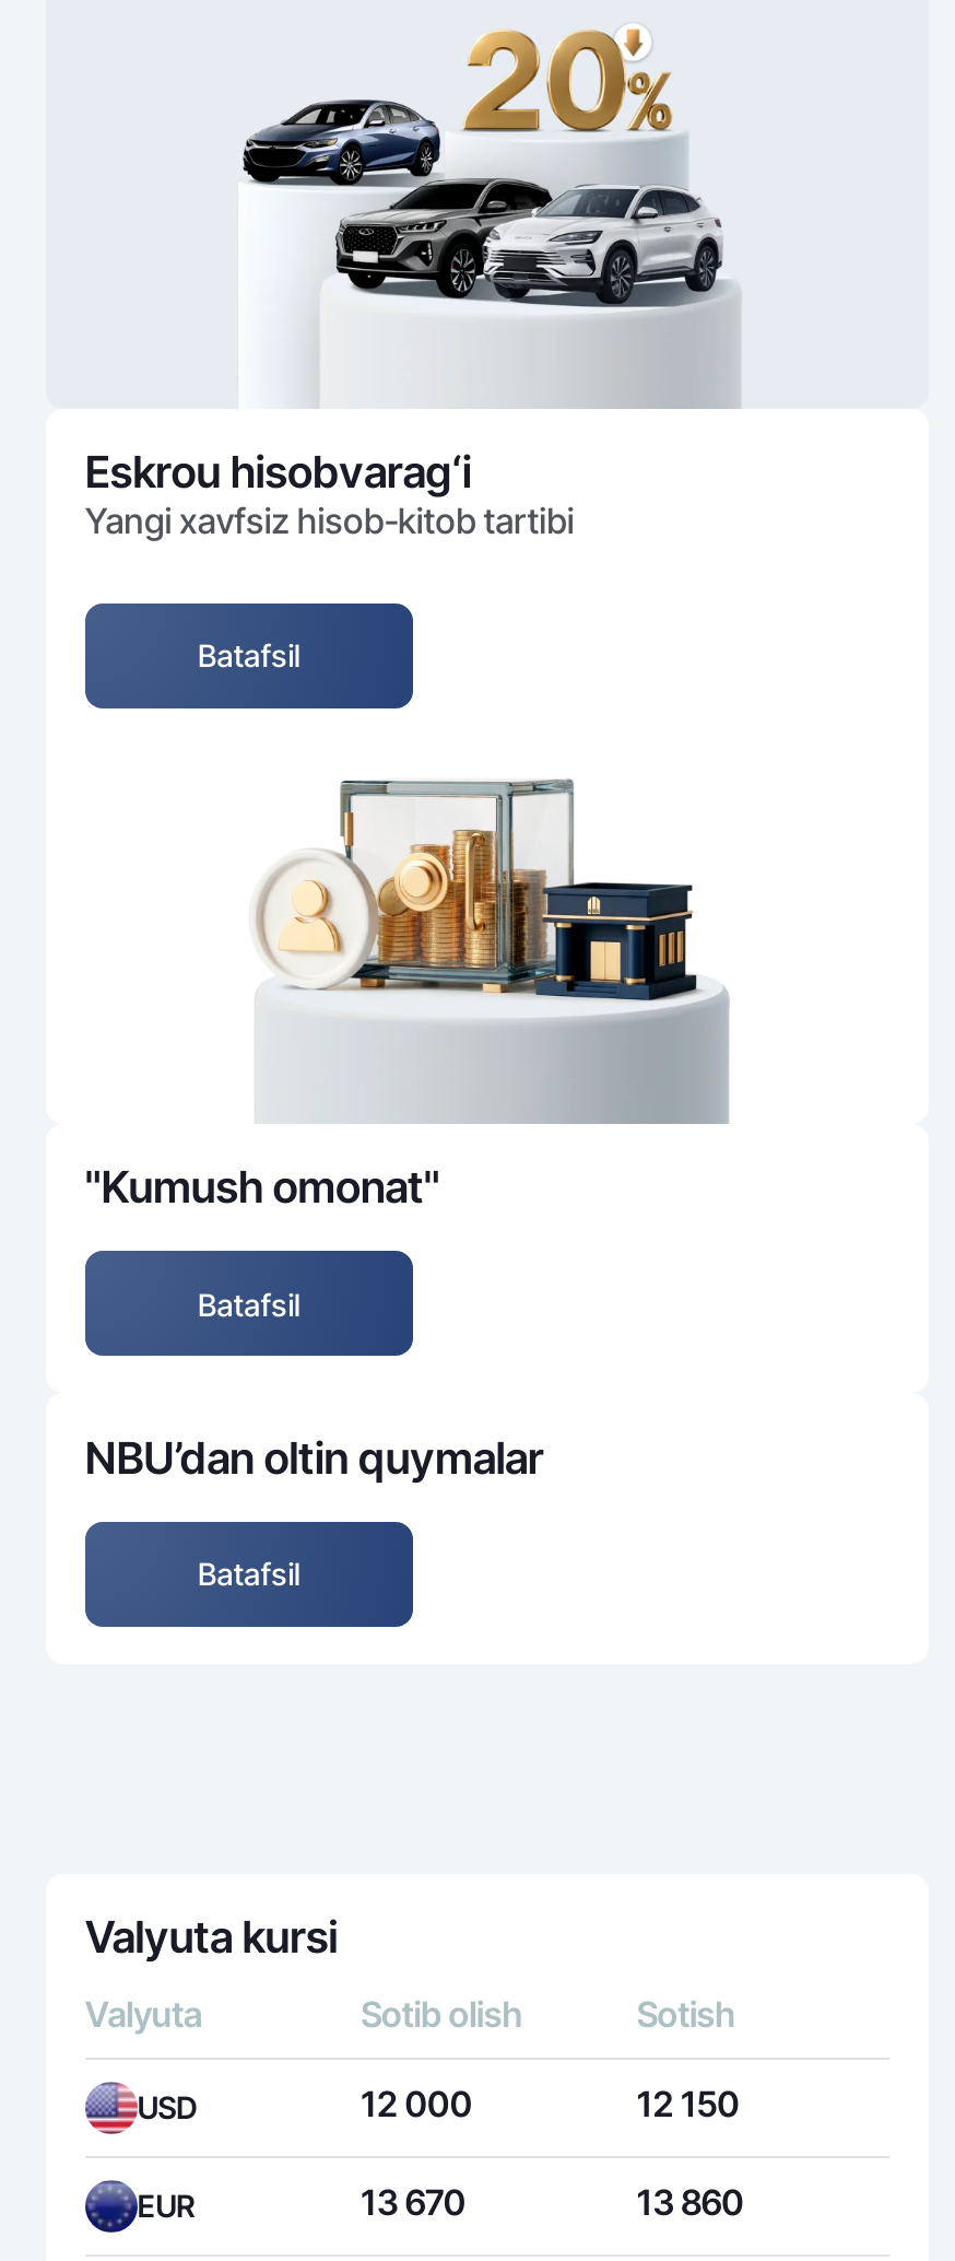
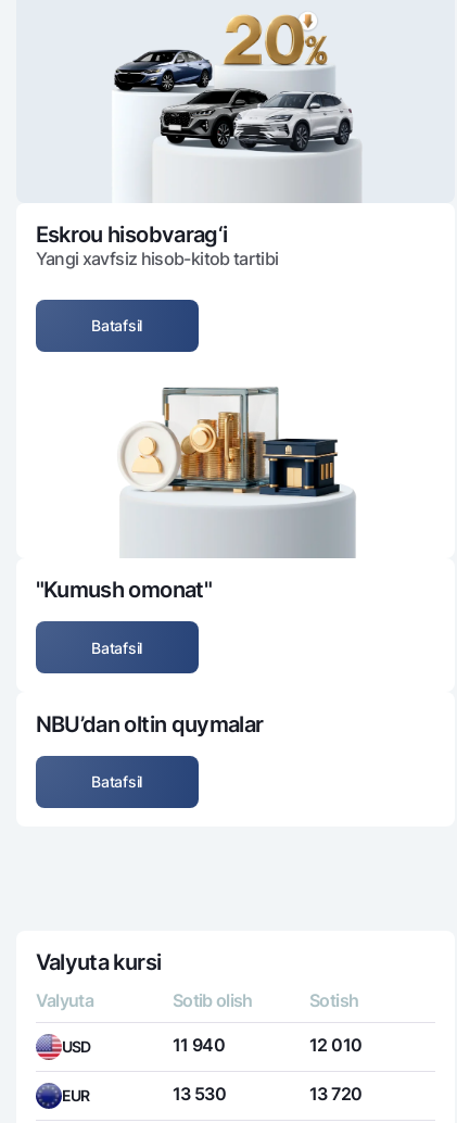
[360,2082,472,2126] 12 000 -> [172,1034,225,1056] 11 940
[636,2082,739,2126] 12 150 -> [309,1034,362,1056] 12 010
[360,2180,465,2224] 13 670 -> [172,1083,226,1105] 13 530
[636,2180,744,2224] 13 860 -> [309,1083,362,1105] 13 720

